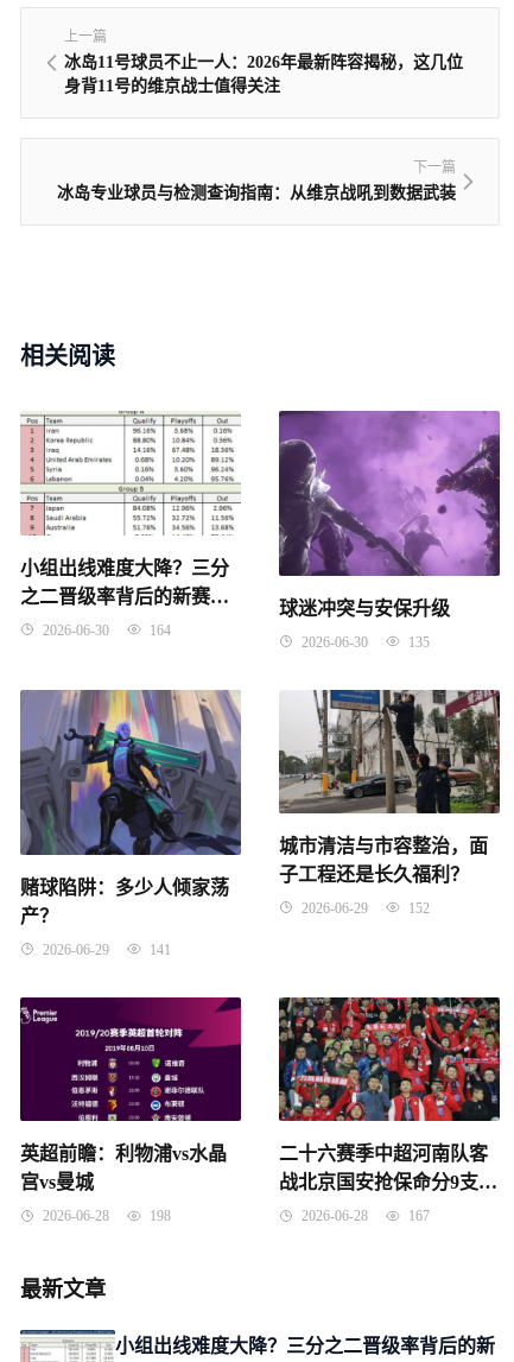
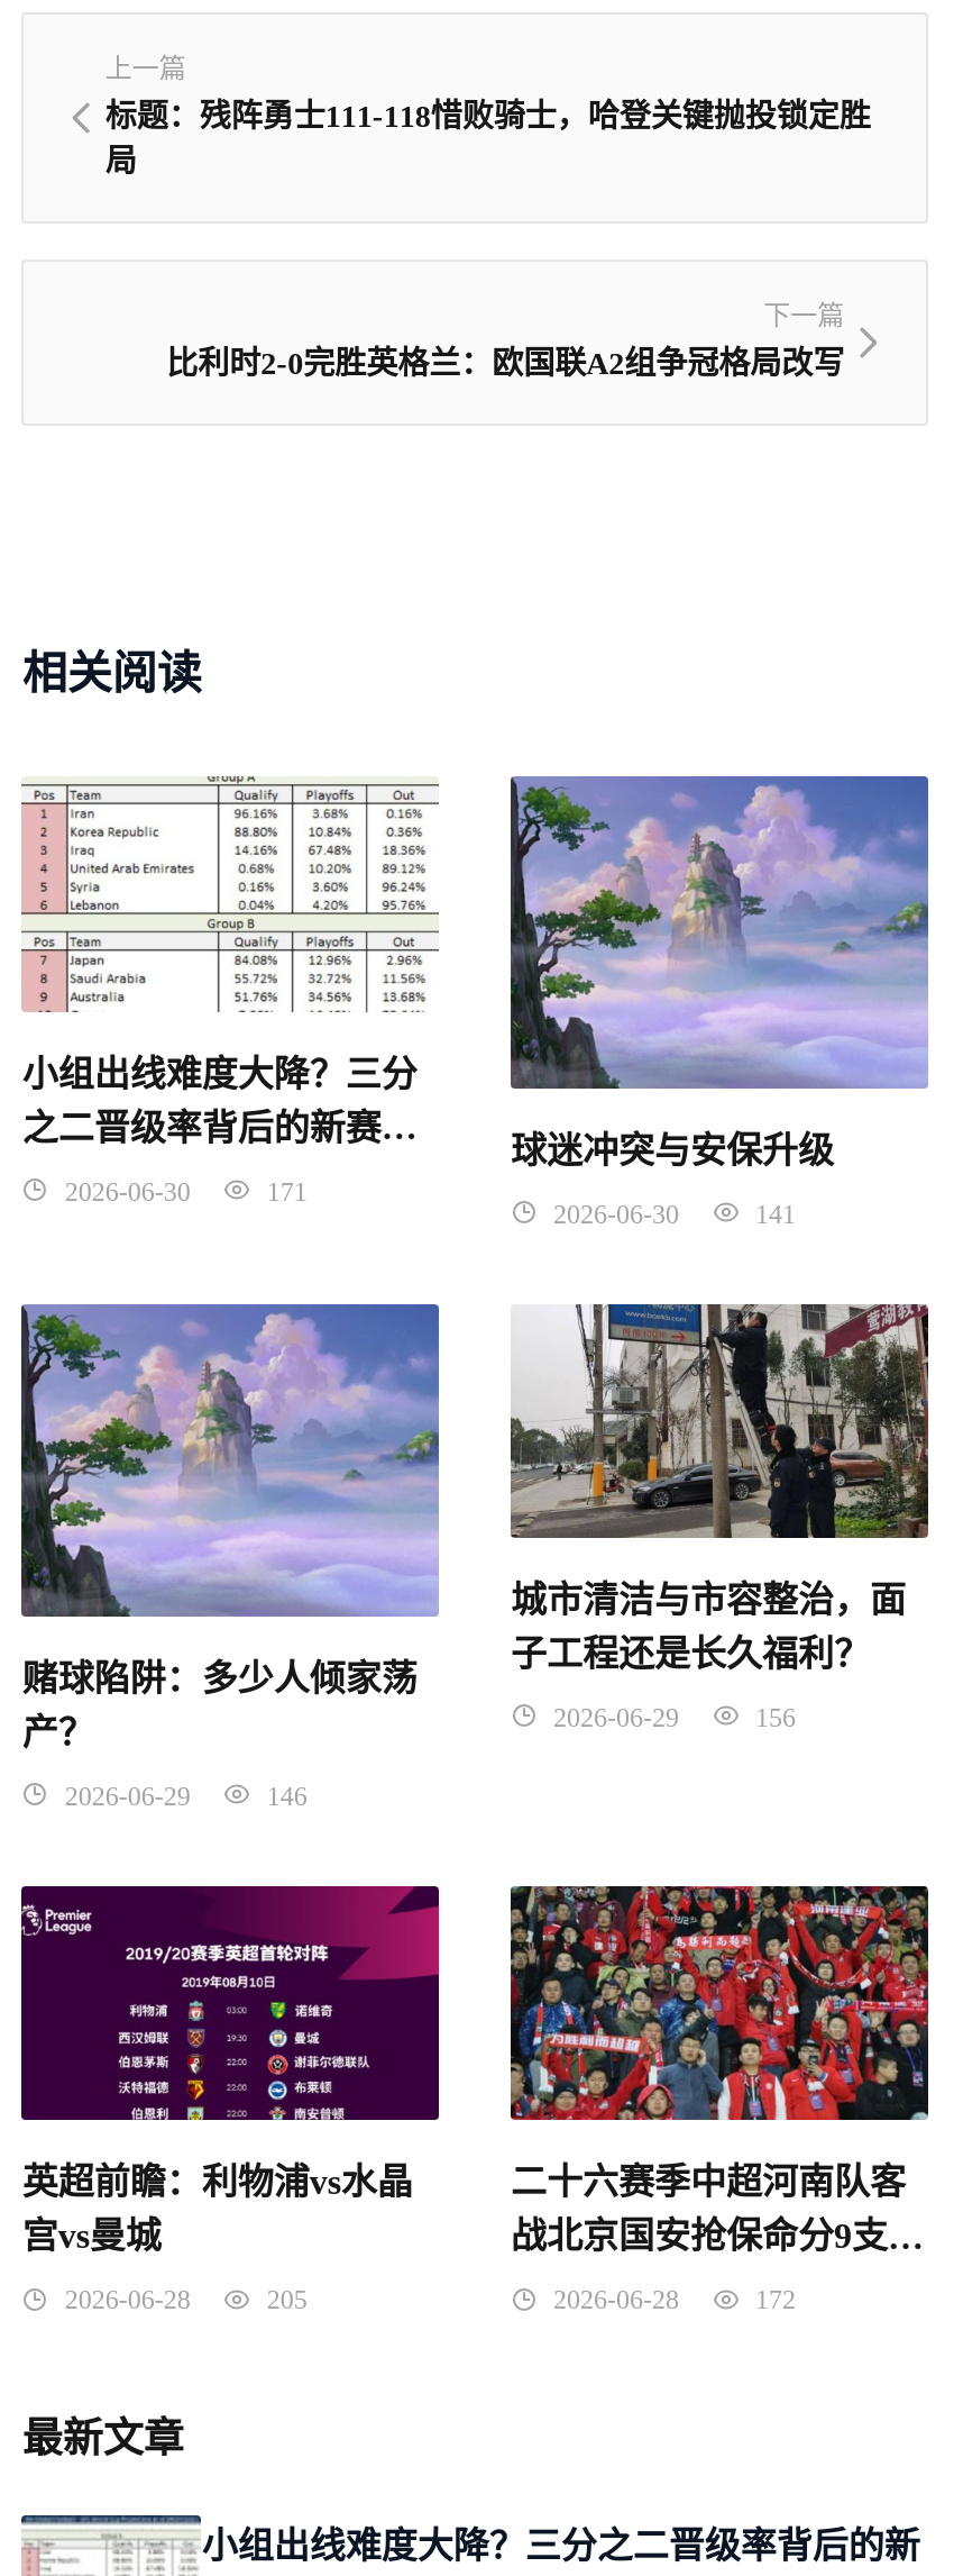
[65,54,463,95] 冰岛11号球员不止一人：2026年最新阵容揭秘，这几位 | 身背11号的维京战士值得关注 -> [105,101,871,179] 标题：残阵勇士111-118惜败骑士，哈登关键抛投锁定胜 | 局
[57,184,455,202] 冰岛专业球员与检测查询指南：从维京战吼到数据武装 -> [166,348,844,382] 比利时2-0完胜英格兰：欧国联A2组争冠格局改写
[279,410,501,576] [image] -> [511,774,930,1089] [image]
[146,622,171,638] 164 -> [260,1176,307,1207] 171
[298,634,430,651] 2026-06-30 135 -> [547,1199,796,1230] 2026-06-30 141
[20,689,242,856] [image] -> [19,1302,441,1617] [image]
[298,900,430,917] 2026-06-29 152 -> [547,1702,796,1734] 2026-06-29 156
[40,941,171,958] 2026-06-29 141 -> [58,1780,307,1812] 2026-06-29 146
[40,1208,171,1225] 2026-06-28 198 -> [58,2285,307,2316] 2026-06-28 205
[405,1208,430,1225] 167 -> [749,2285,796,2316] 172

